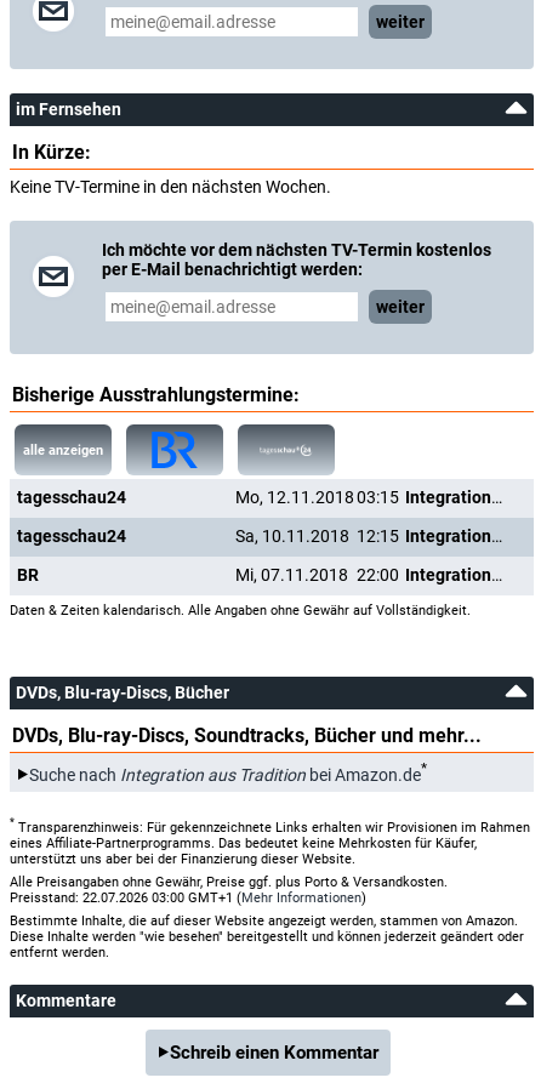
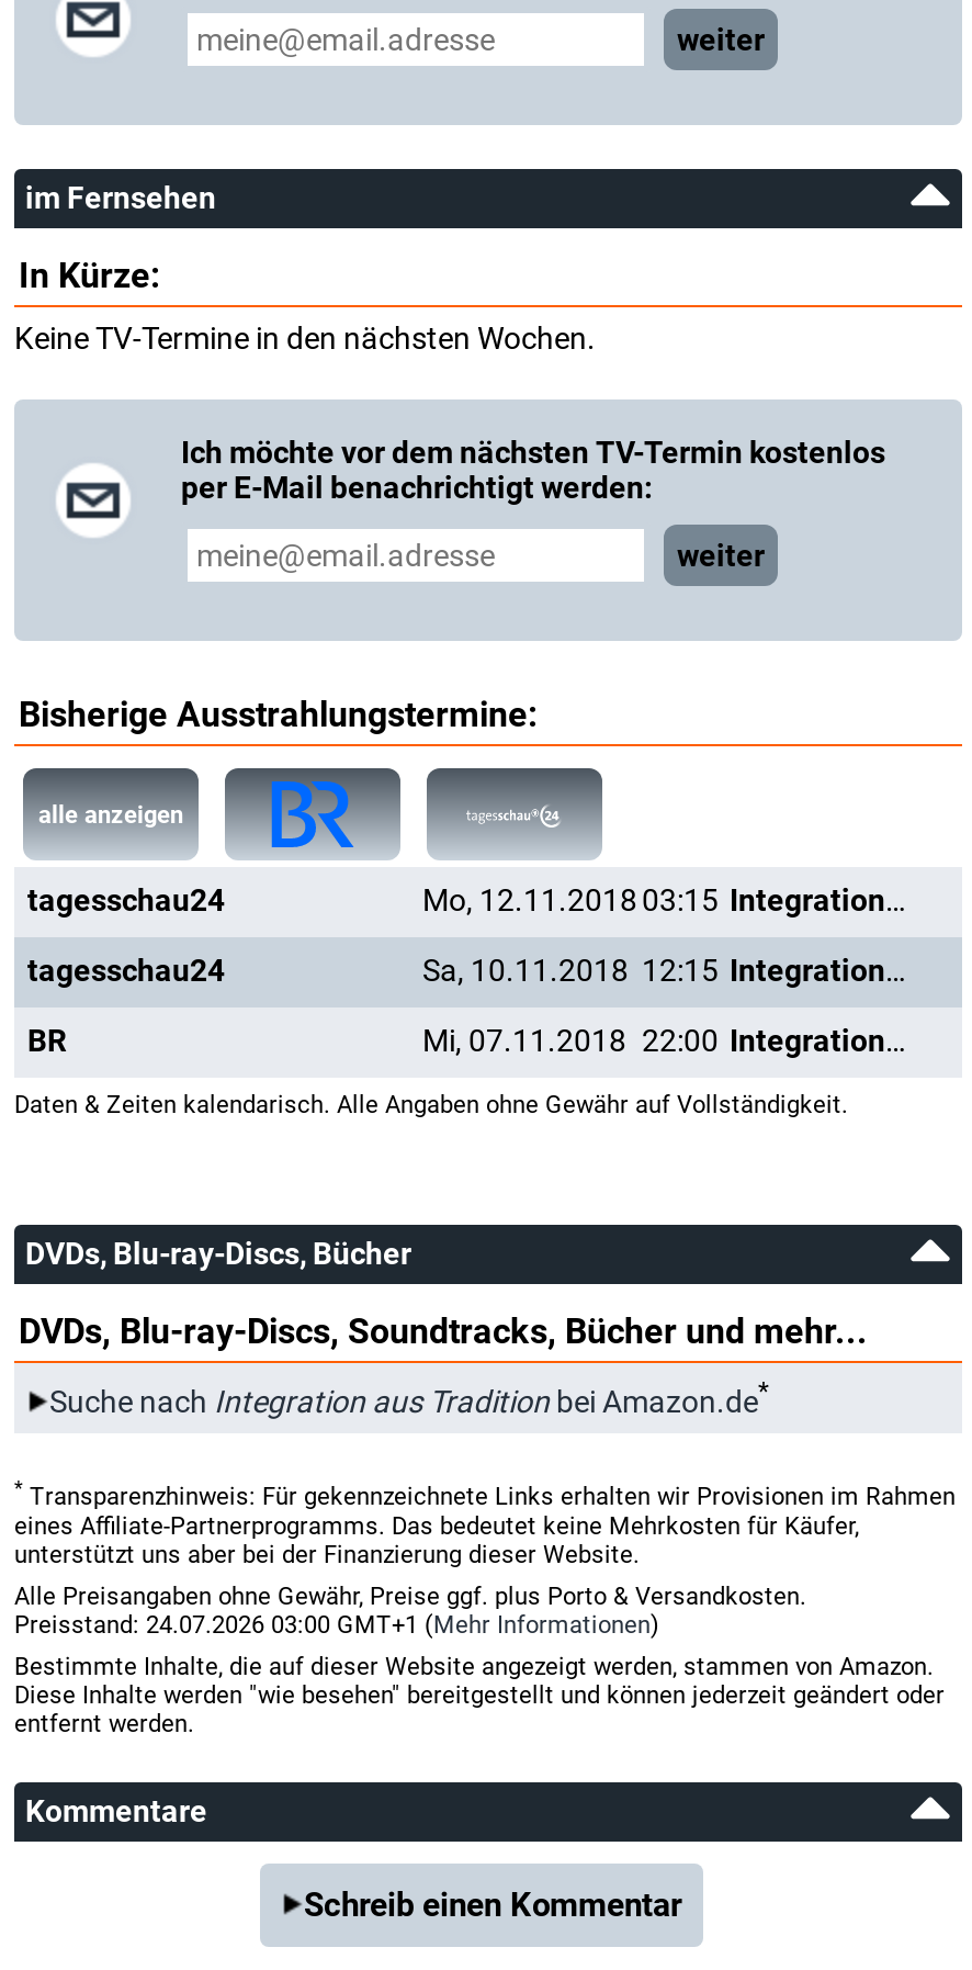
[10,890,366,906] Preisstand: 22.07.2026 03:00 GMT+1 (Mehr Informationen) -> [14,1610,659,1639] Preisstand: 24.07.2026 03:00 GMT+1 (Mehr Informationen)

